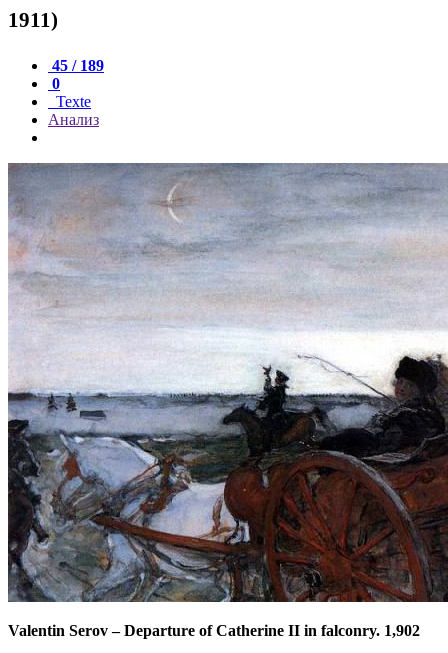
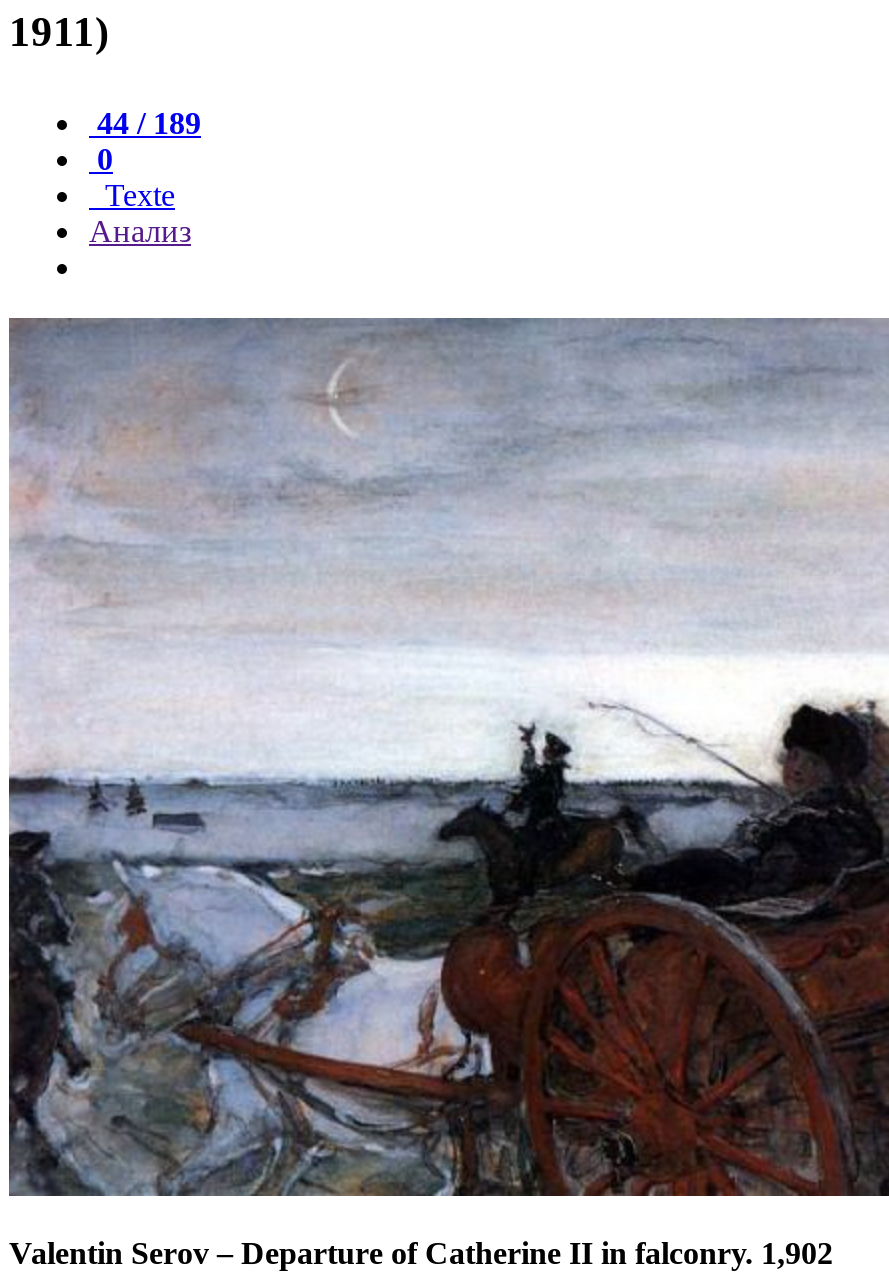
[52,57,104,74] 45 / 189 -> [97,106,201,140] 44 / 189

